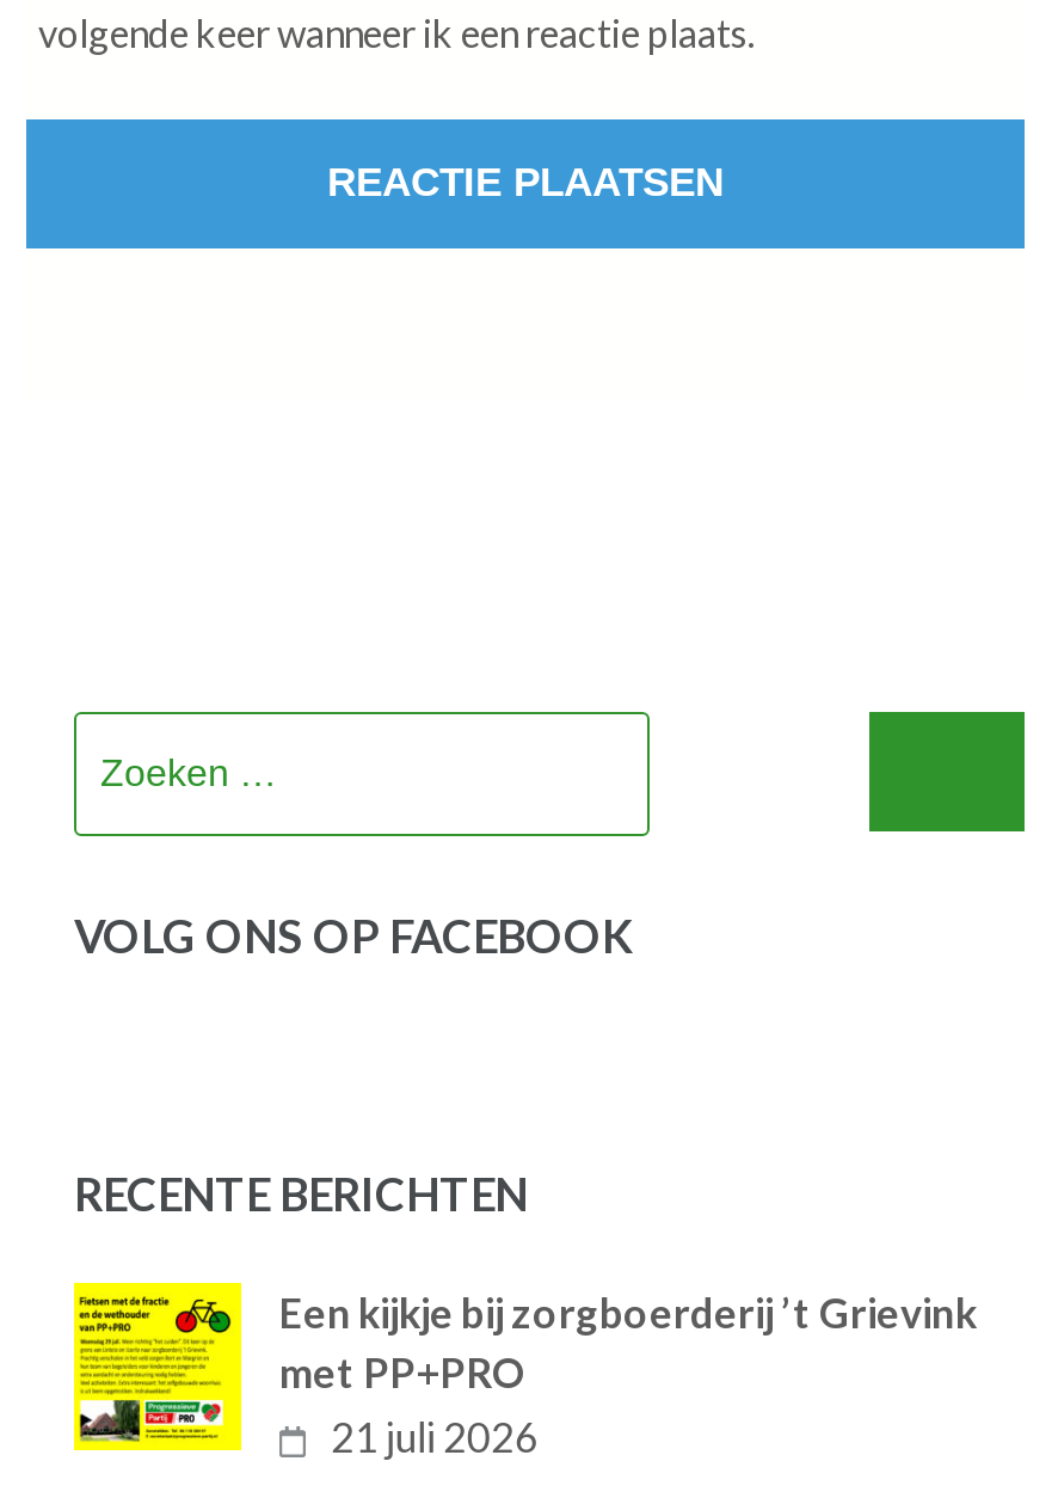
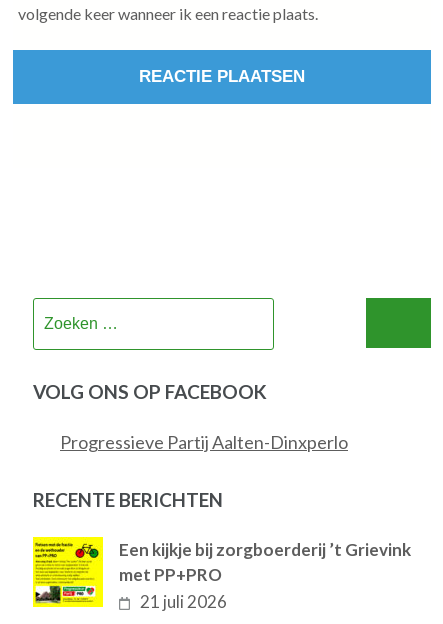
none -> [60,431,348,453] Progressieve Partij Aalten-Dinxperlo

